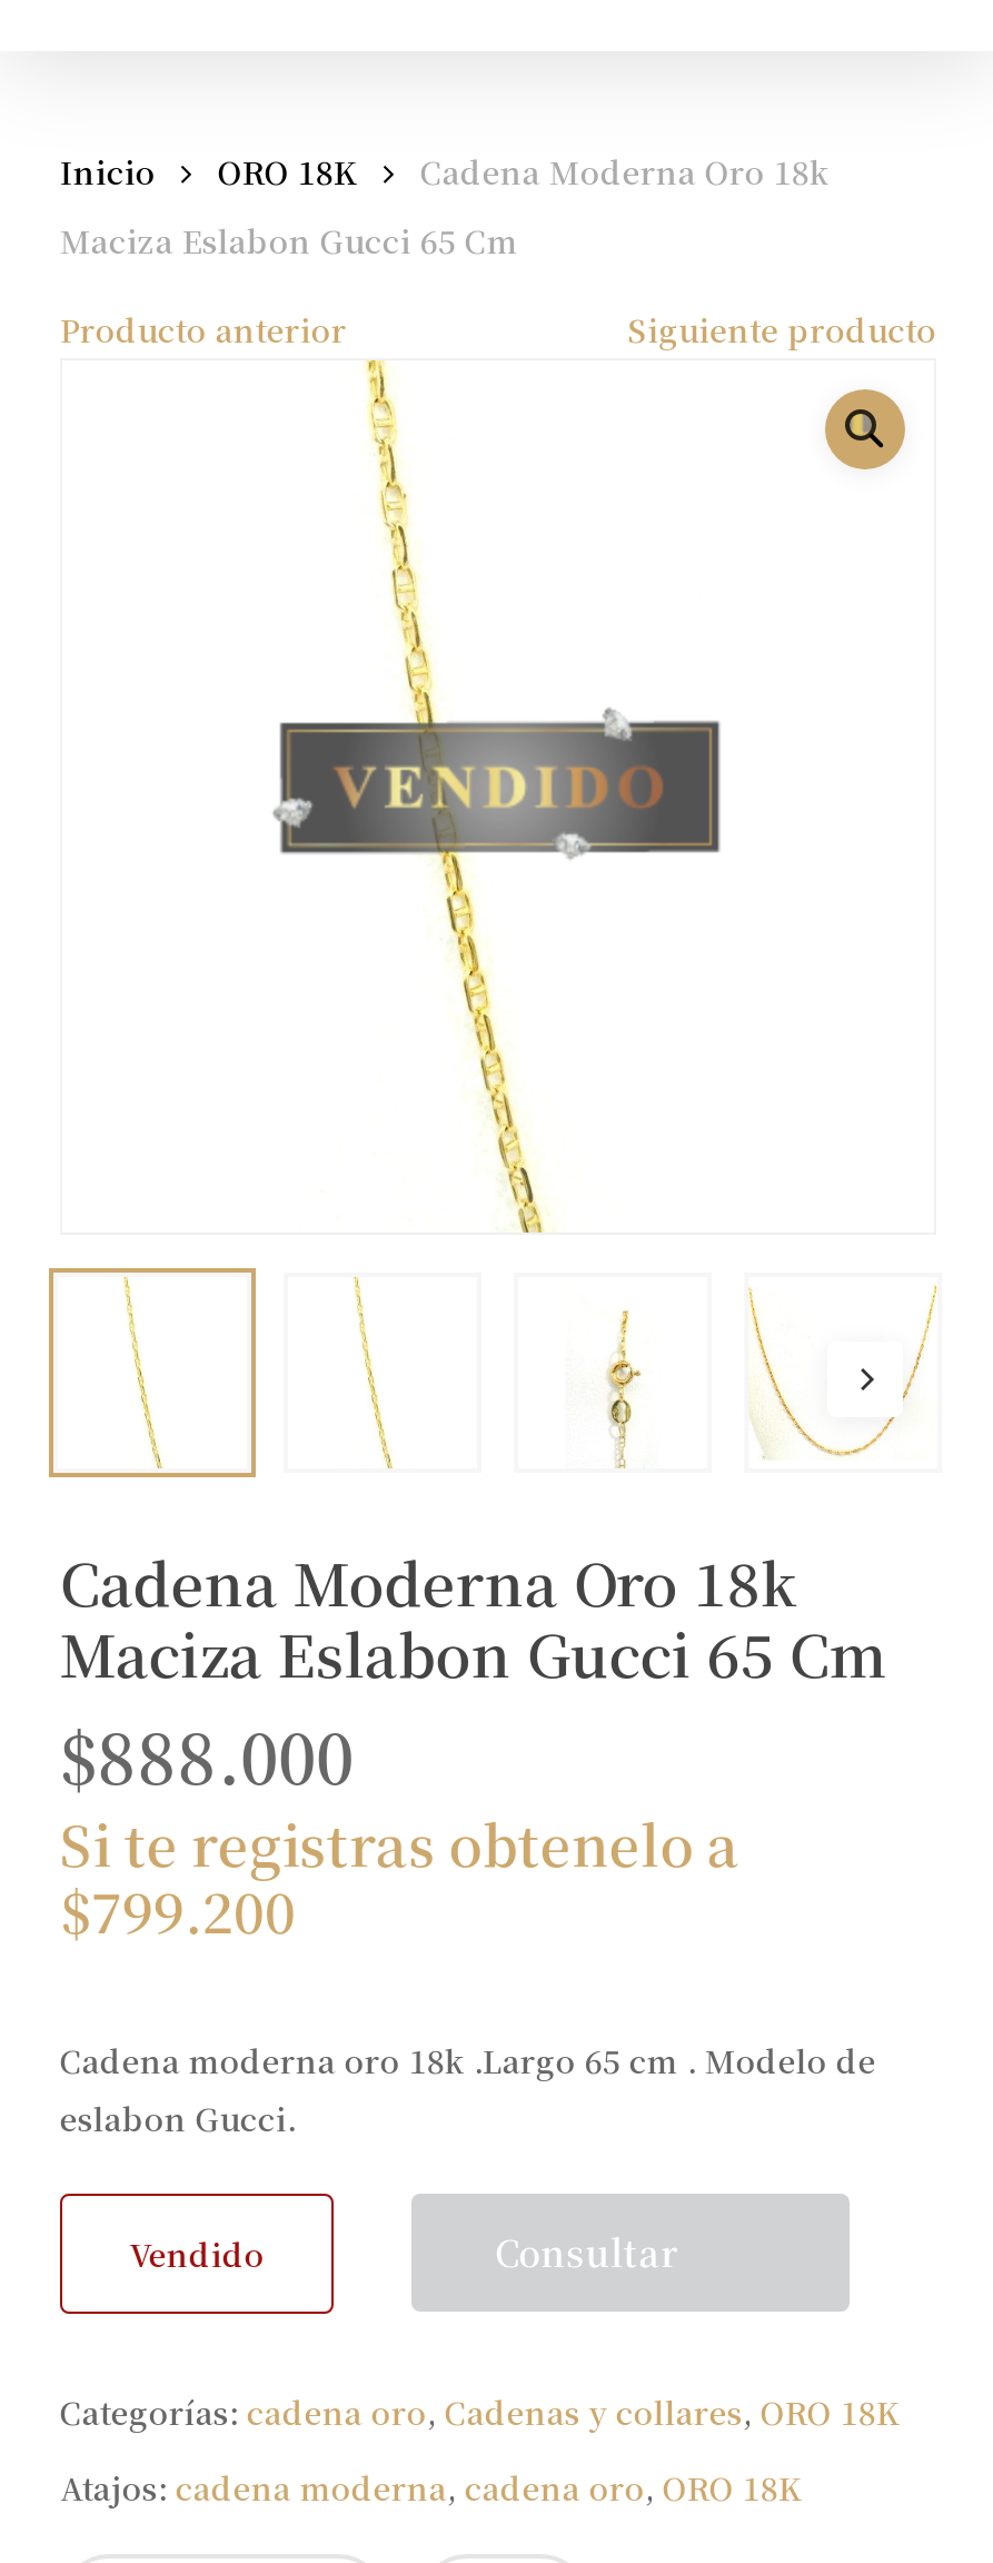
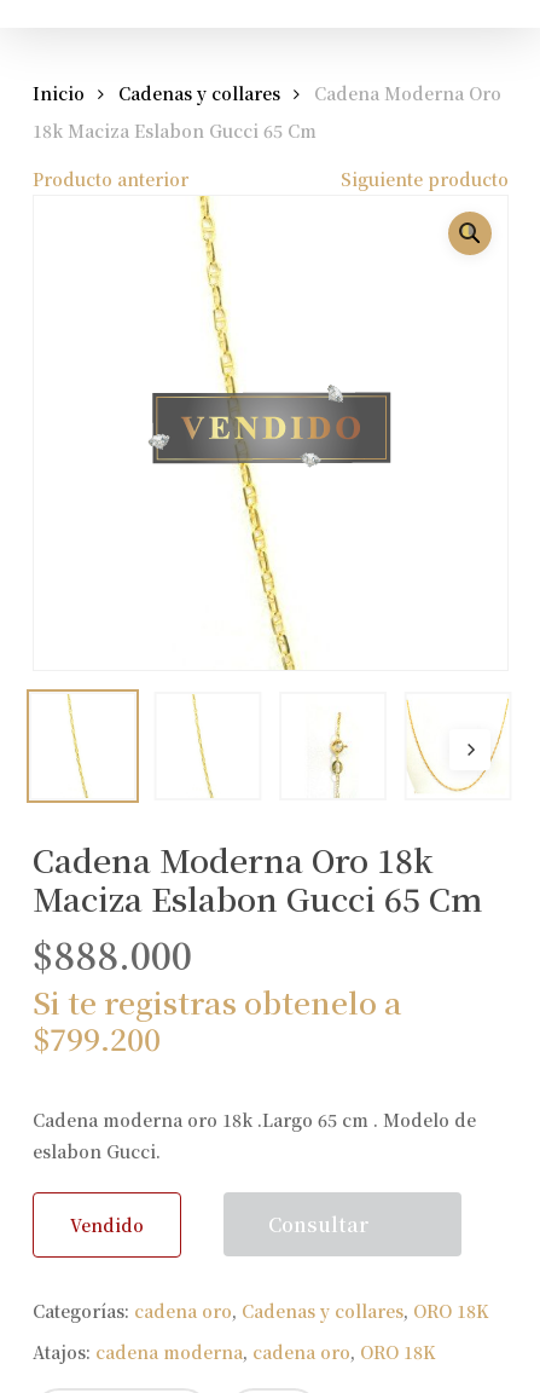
[218,148,829,193] ORO 18K | Cadena Moderna Oro 18k -> [118,81,501,105] Cadenas y collares | Cadena Moderna Oro
[60,218,518,263] Maciza Eslabon Gucci 65 Cm -> [32,119,316,143] 18k Maciza Eslabon Gucci 65 Cm

